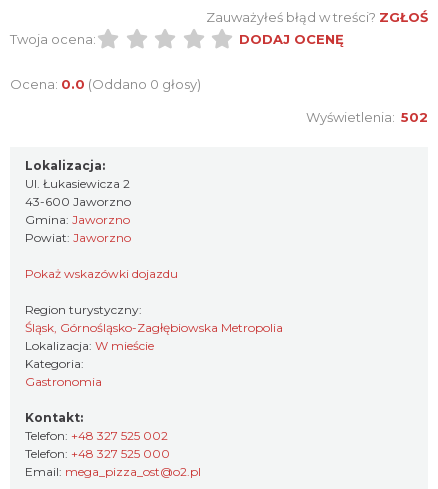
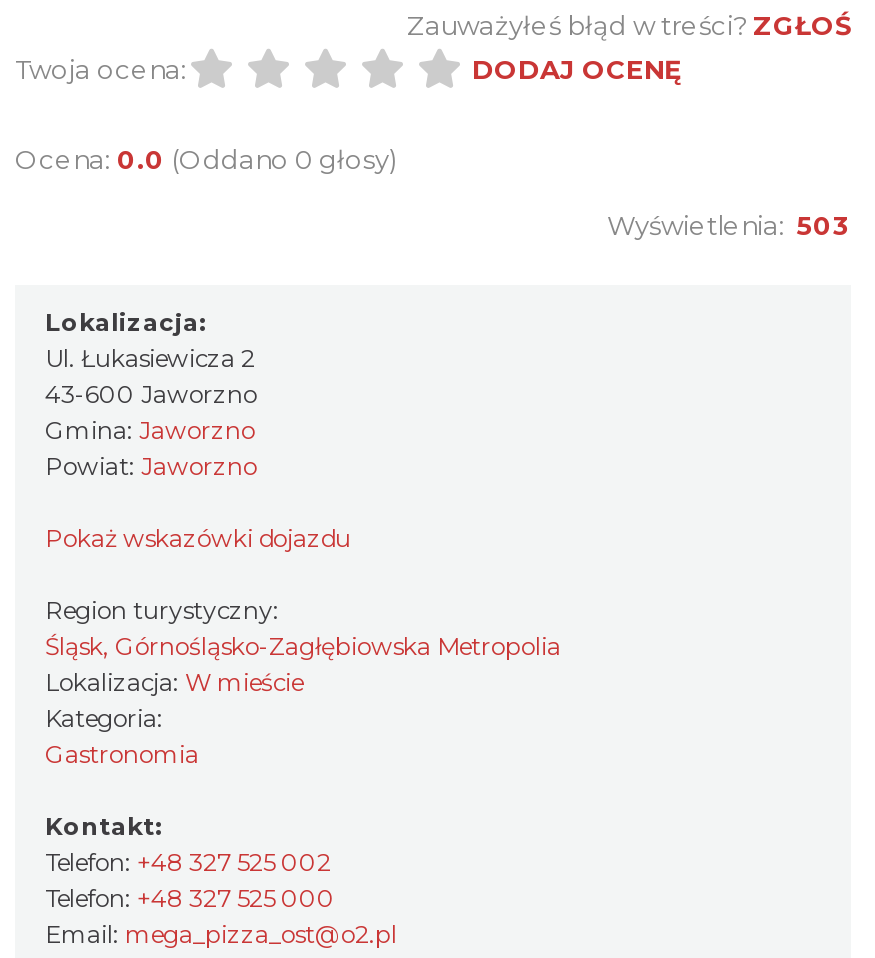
[306,109,428,125] Wyświetlenia: 502 -> [607,209,851,241] Wyświetlenia: 503

